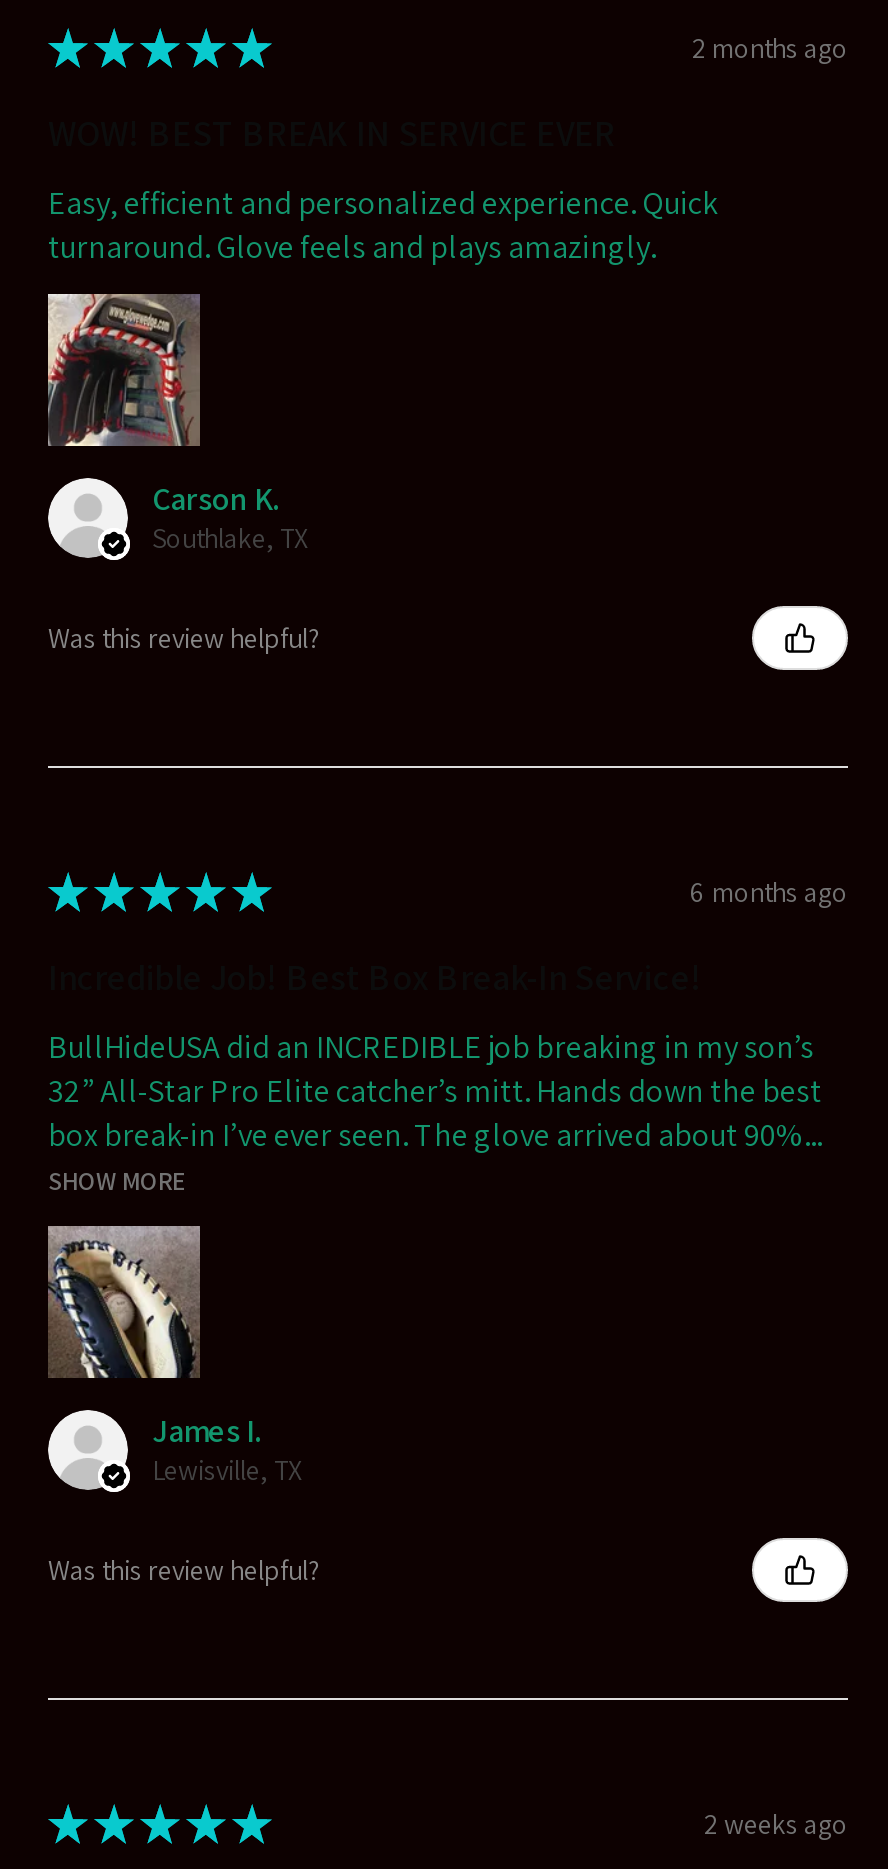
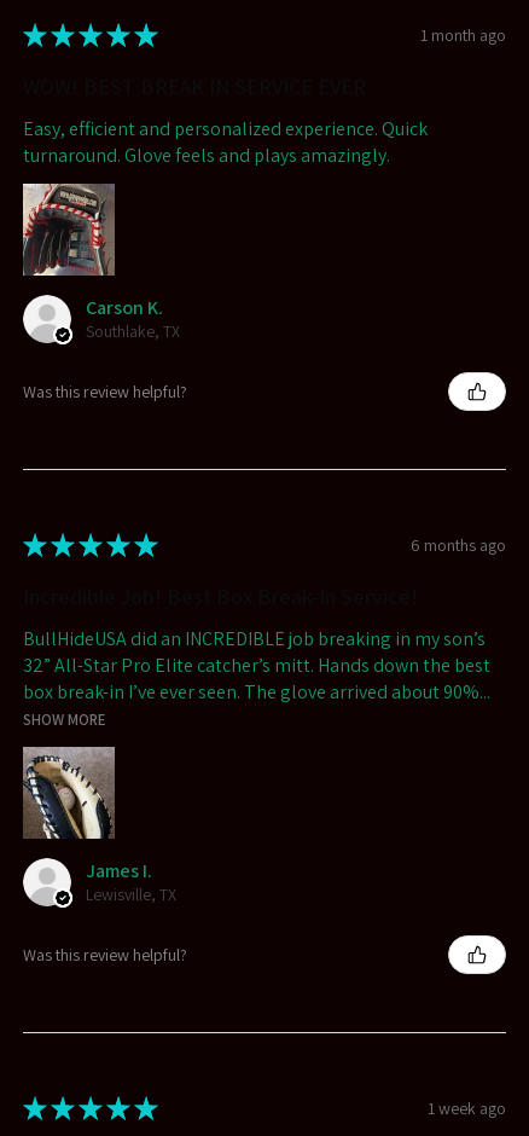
[692,29,848,65] 2 months ago -> [420,24,506,45] 1 month ago
[704,1805,848,1841] 2 weeks ago -> [428,1097,506,1119] 1 week ago

